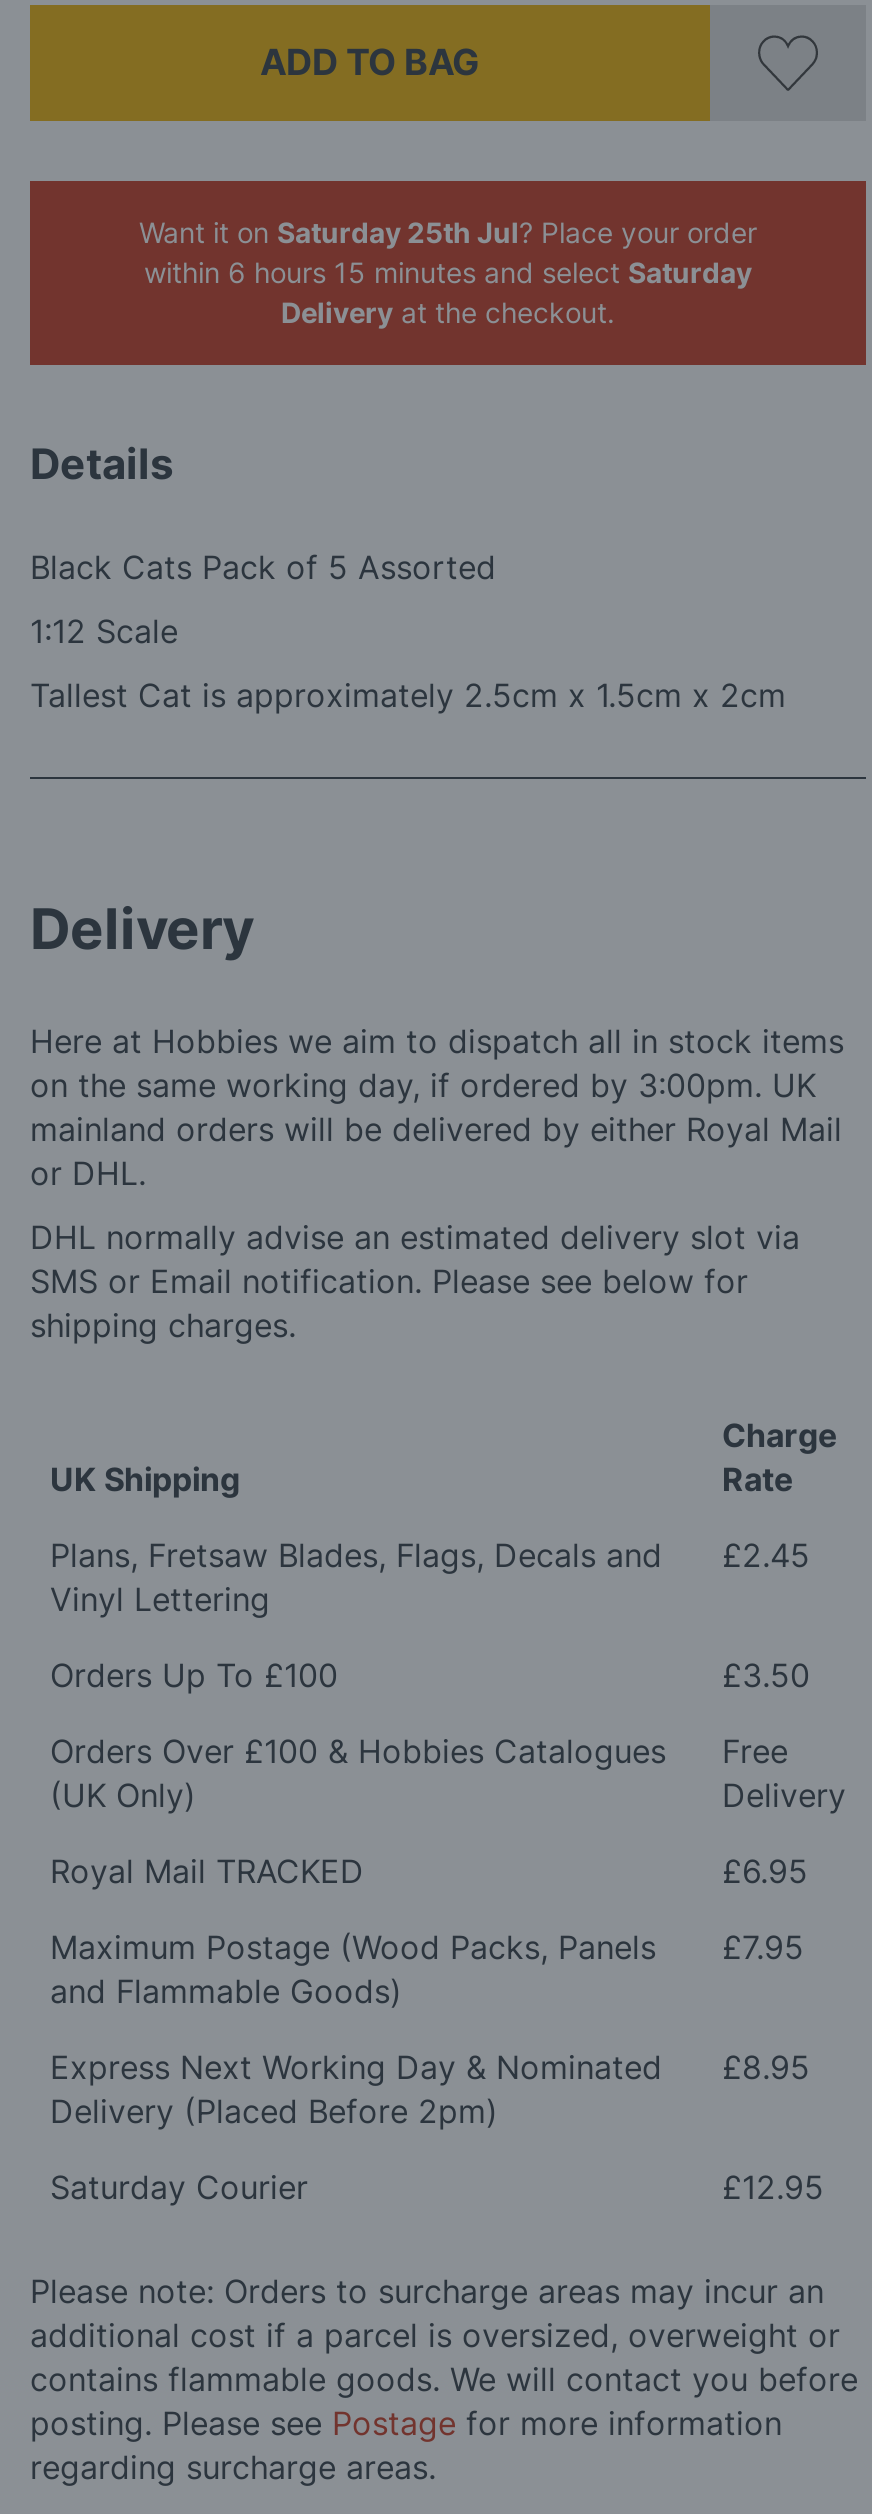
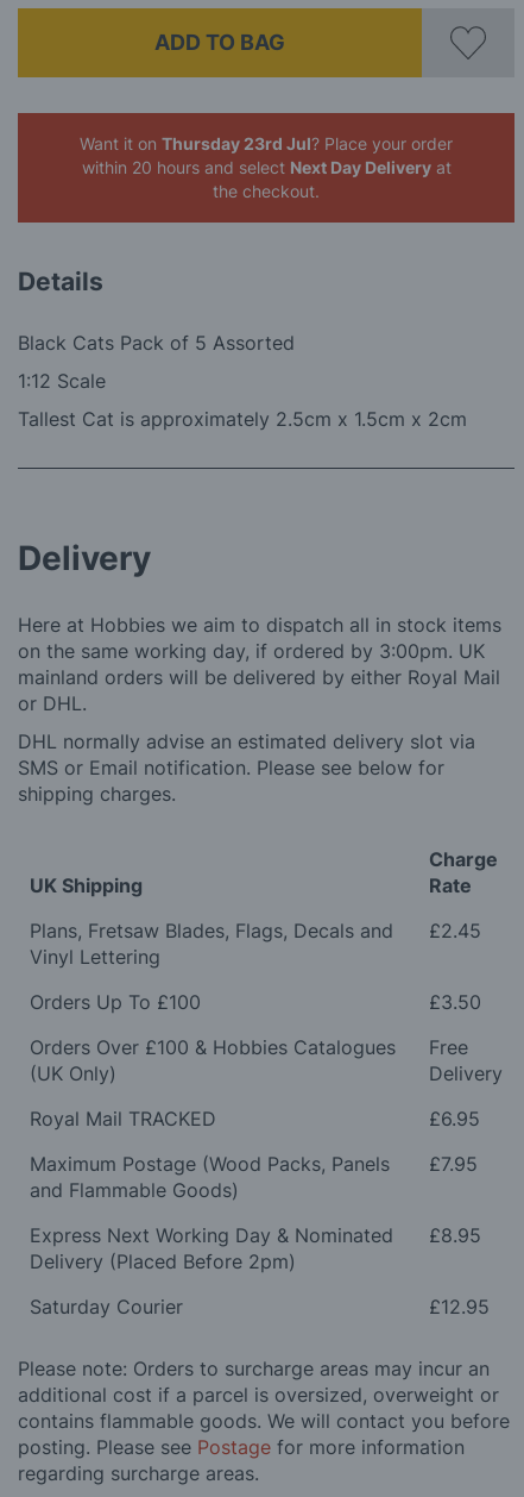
[139,215,757,329] Want it on Saturday 25th Jul? Place your order | within 6 hours 15 minutes and select Saturday | Delivery at the checkout. -> [80,133,453,201] Want it on Thursday 23rd Jul? Place your order | within 20 hours and select Next Day Delivery at | the checkout.

